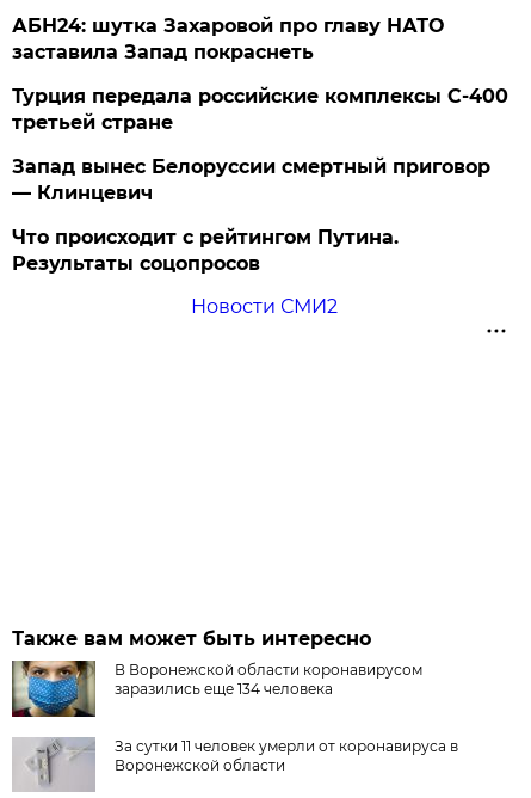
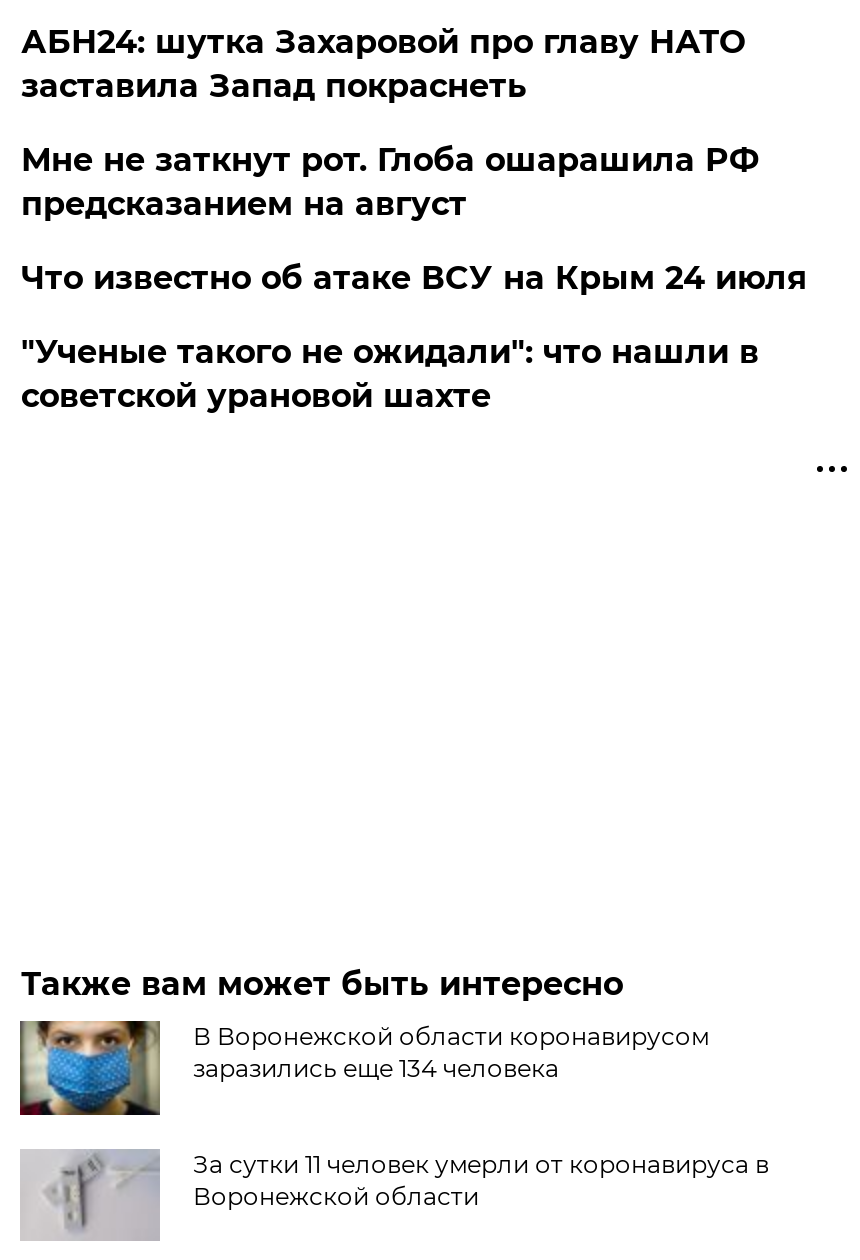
[12,85,509,318] Турция передала российские комплексы С-400 | третьей стране | Запад вынес Белоруссии смертный приговор | — Клинцевич | Что происходит с рейтингом Путина. | Результаты соцопросов | Новости СМИ2 -> [21,141,807,415] Мне не заткнут рот. Глоба ошарашила РФ | предсказанием на август | Что известно об атаке ВСУ на Крым 24 июля | "Ученые такого не ожидали": что нашли в | советской урановой шахте

